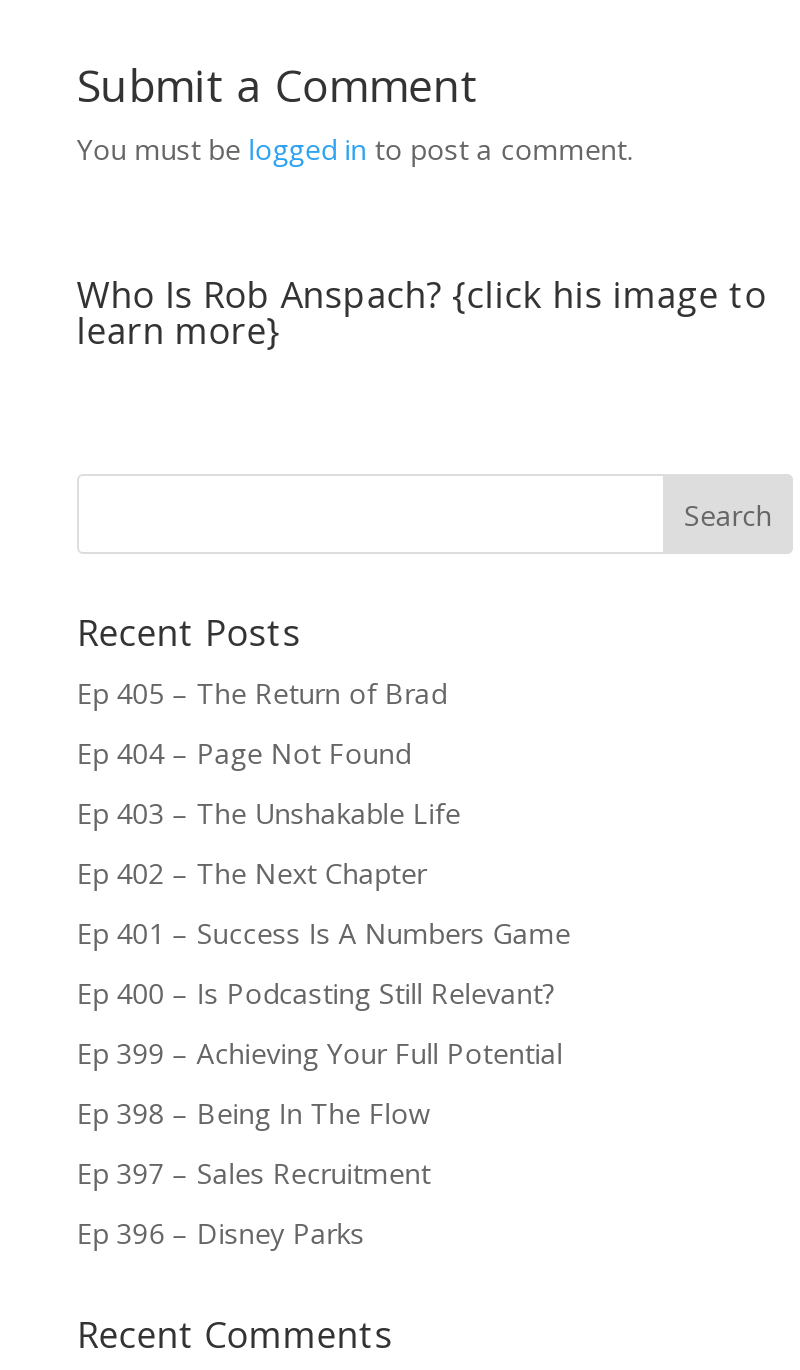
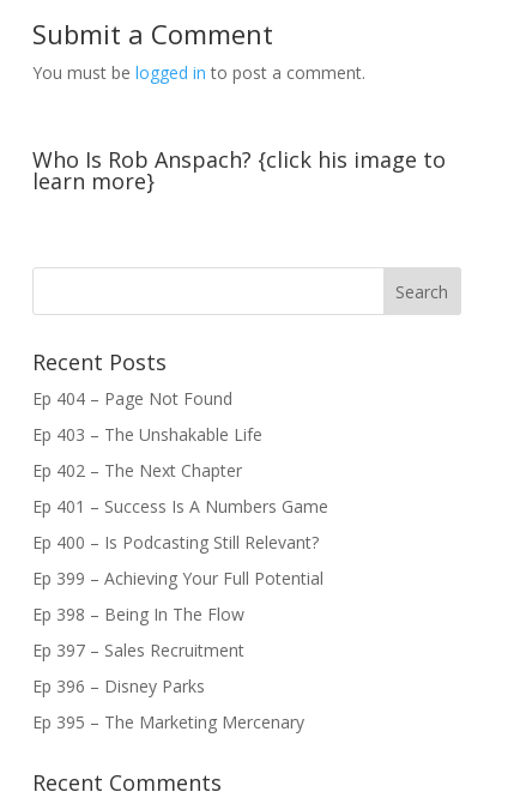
[77,674,447,712] Ep 405 – The Return of Brad -> none
moved [77,734,571,1252] -> [32,387,328,697]: Ep 404 – Page Not Found | Ep 403 – The Unshakable Life | Ep 402 – The Next Chapter | ... | Ep 397 – Sales Recruitment | Ep 396 – Disney Parks
none -> [32,711,304,733] Ep 395 – The Marketing Mercenary

